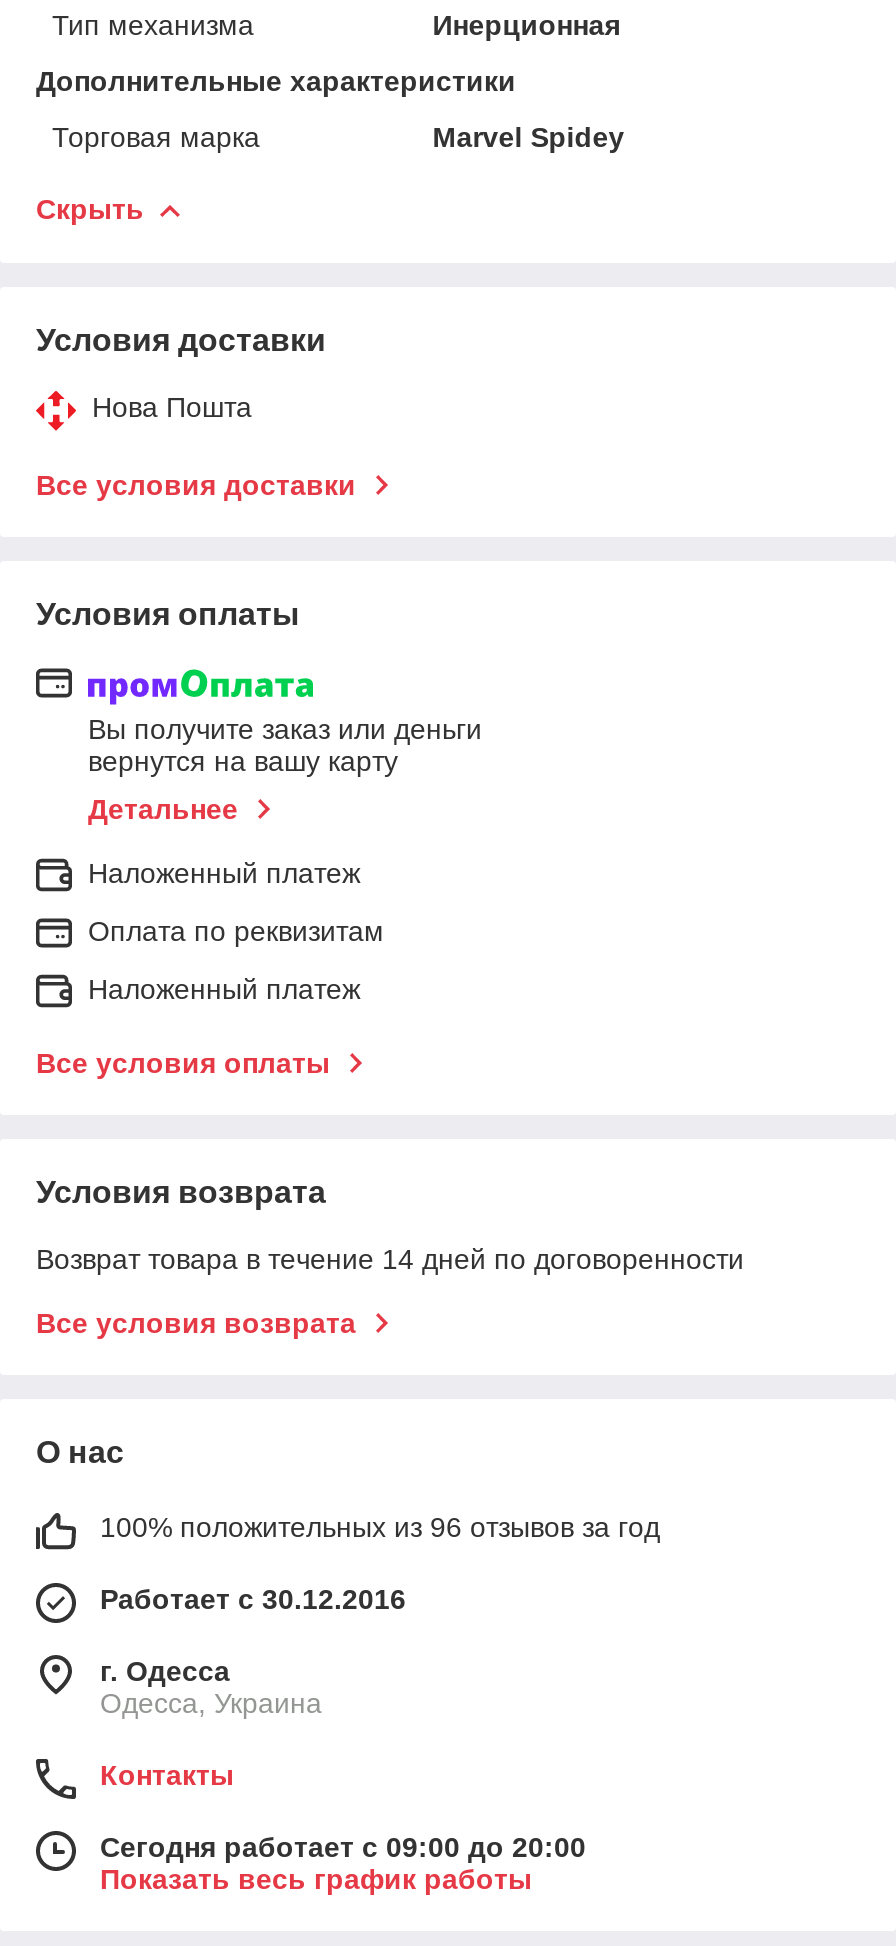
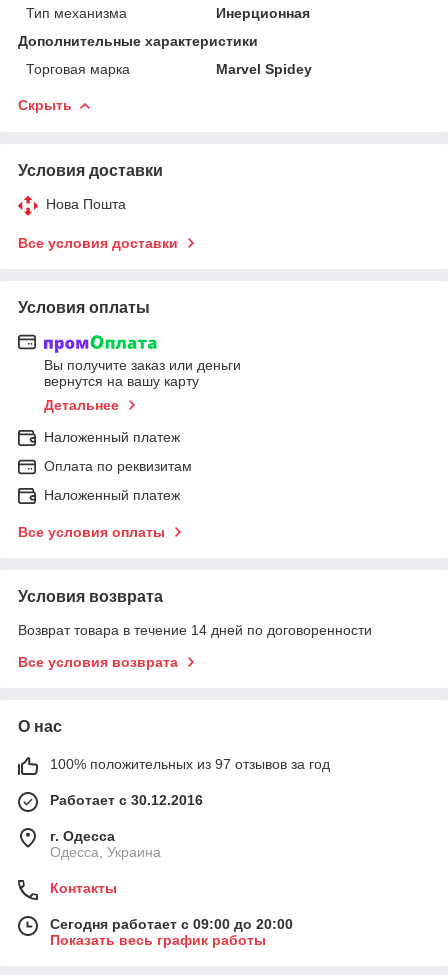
[100,1511,660,1543] 100% положительных из 96 отзывов за год -> [50,756,330,772] 100% положительных из 97 отзывов за год

